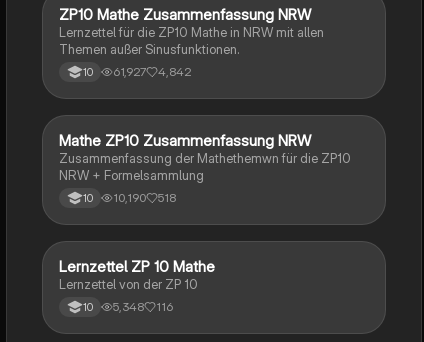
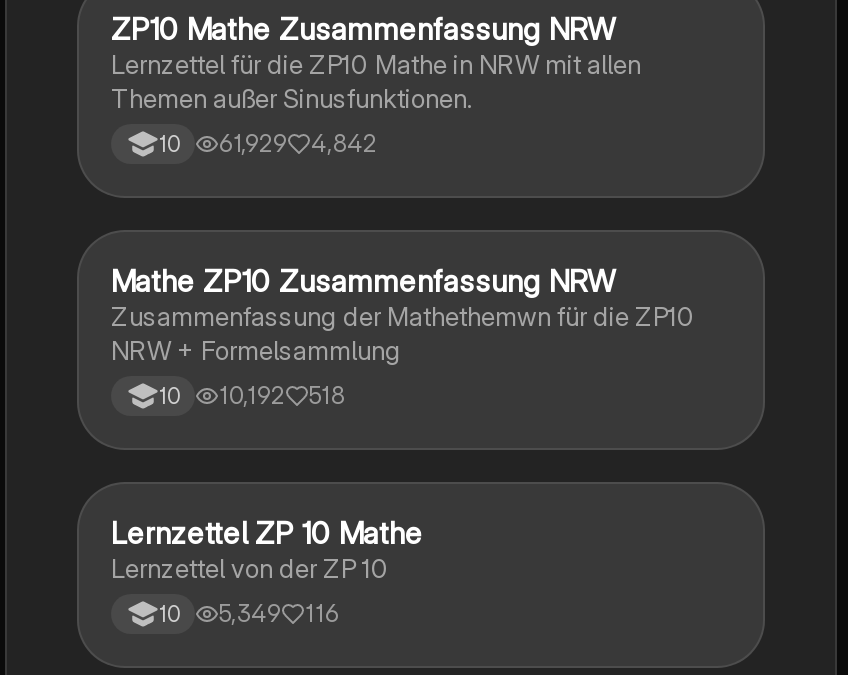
[83,64,191,79] 10 61,927 4,842 -> [159,129,377,159] 10 61,929 4,842
[83,190,176,205] 10 10,190 518 -> [159,381,345,411] 10 10,192 518
[83,299,173,314] 10 5,348 116 -> [159,599,339,629] 10 5,349 116

